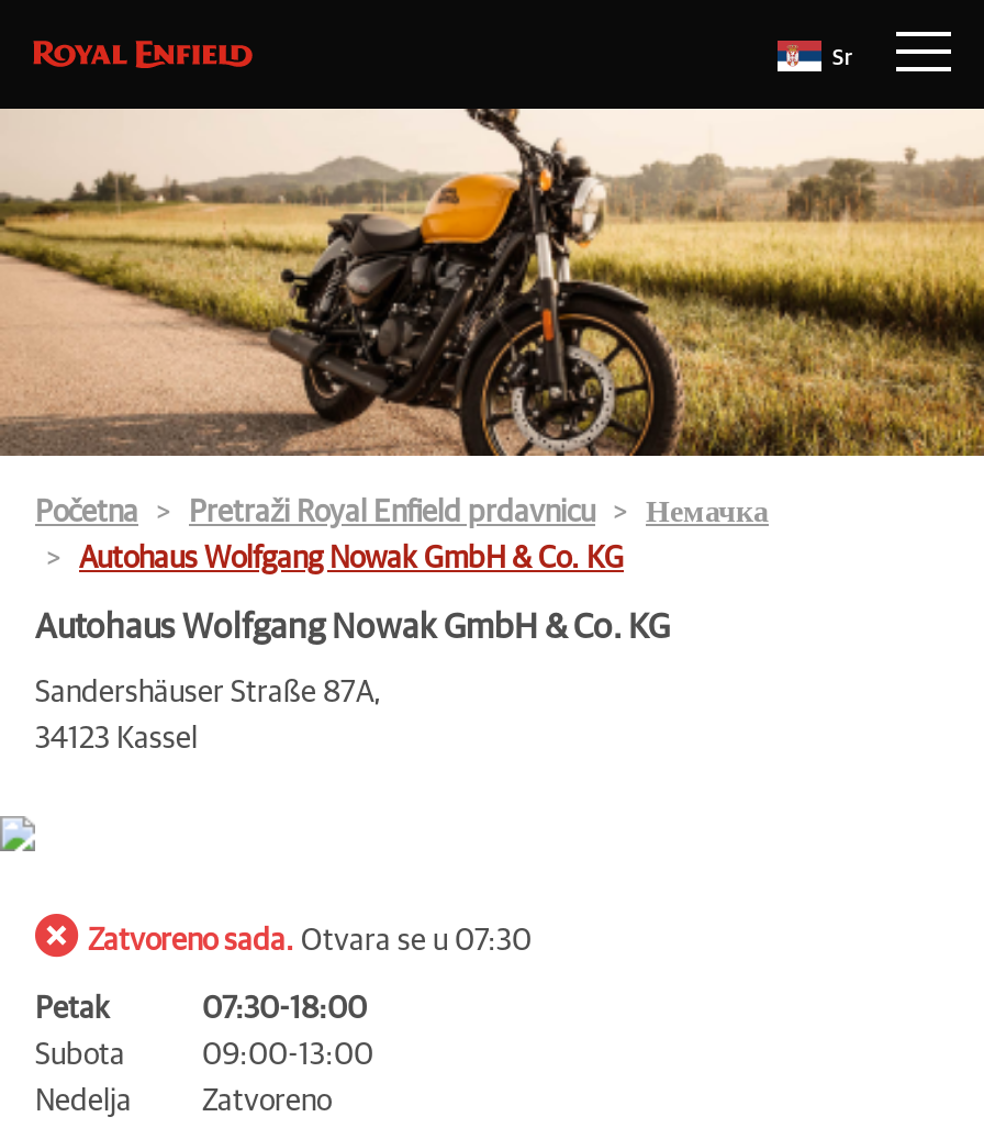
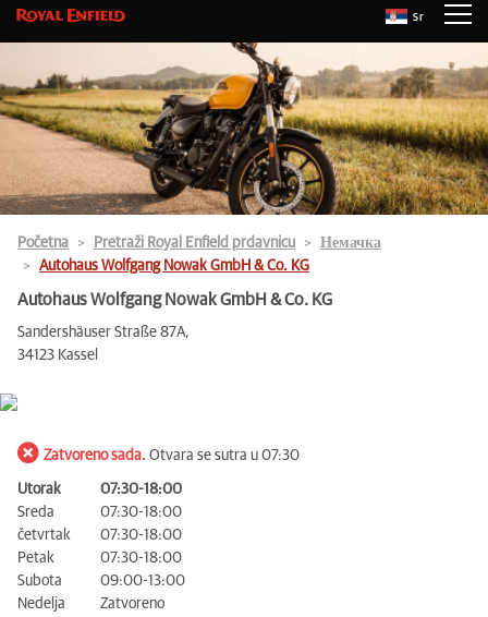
[88,925,532,956] Zatvoreno sada. Otvara se u 07:30 -> [17,448,300,543] Zatvoreno sada. Otvara se sutra u 07:30 | Utorak | 07:30-18:00 | Sreda | 07:30-18:00 | četvrtak | 07:30-18:00

